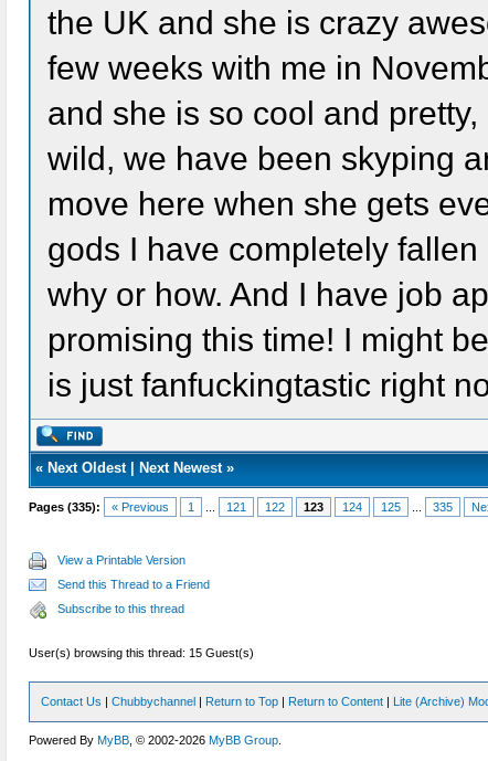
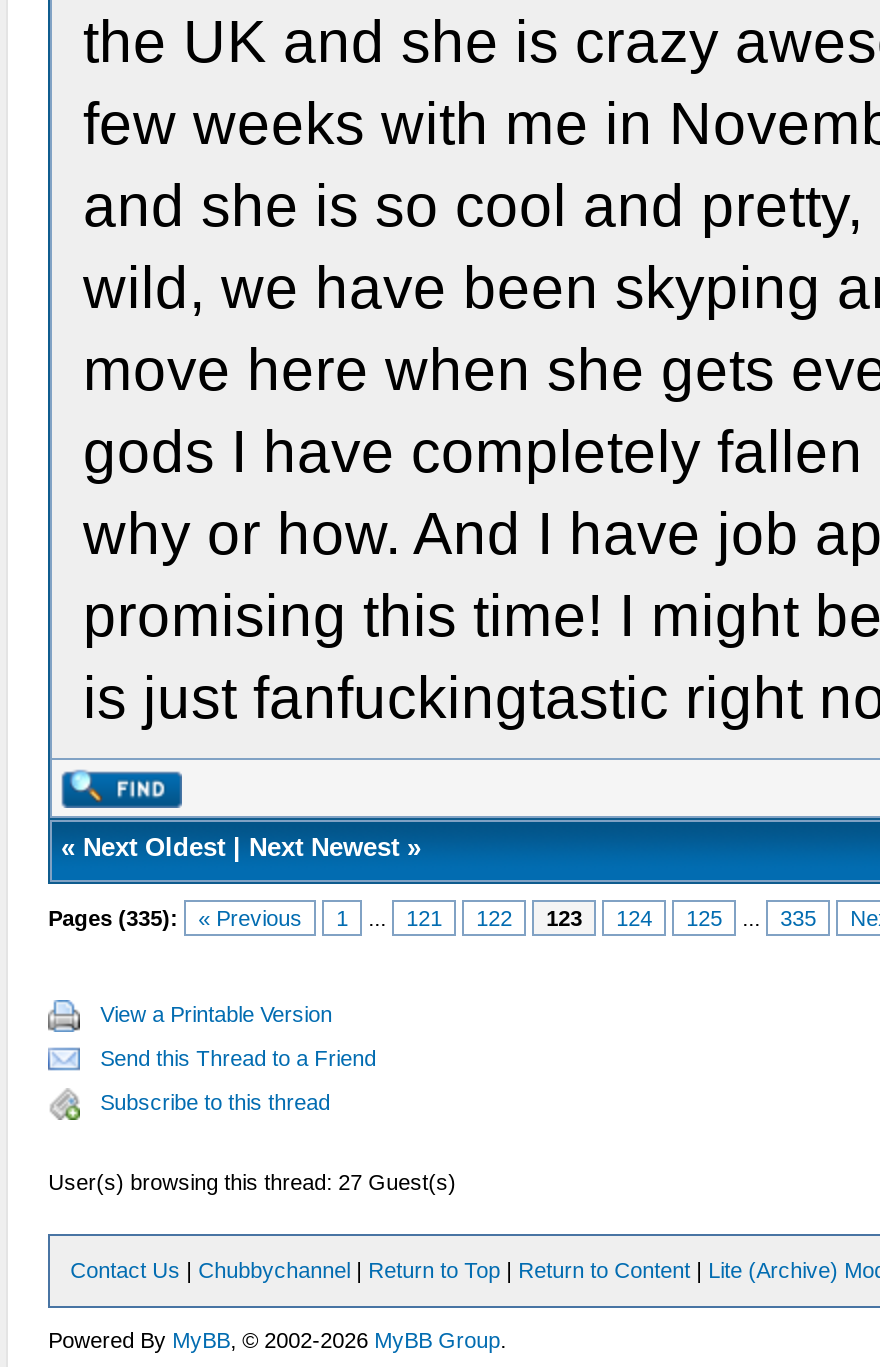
[29,646,254,659] User(s) browsing this thread: 15 Guest(s) -> [48,1170,456,1194] User(s) browsing this thread: 27 Guest(s)

